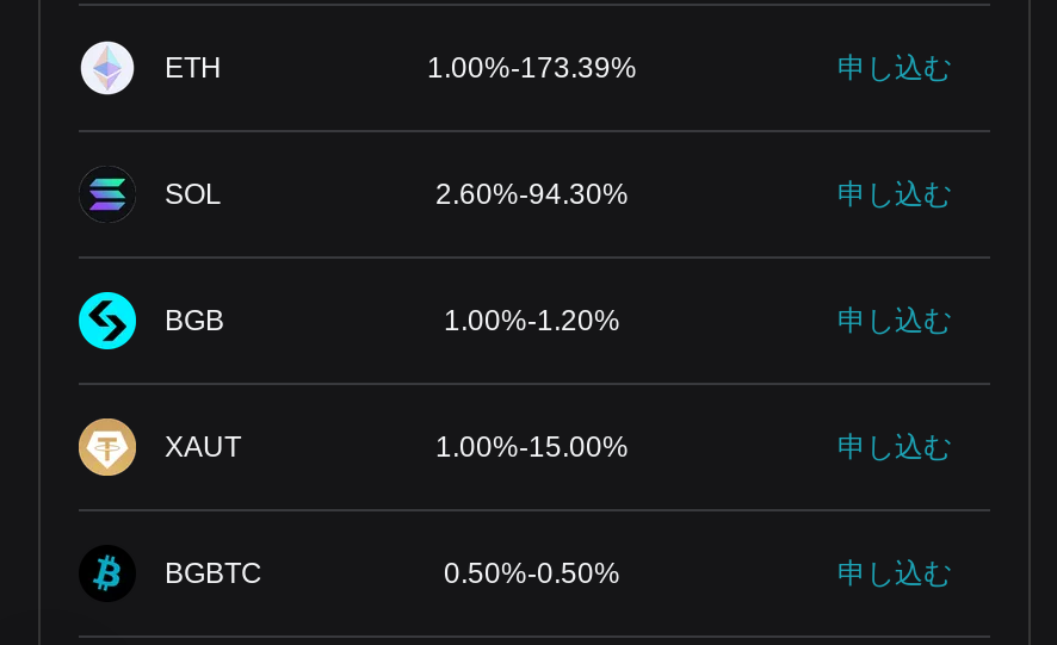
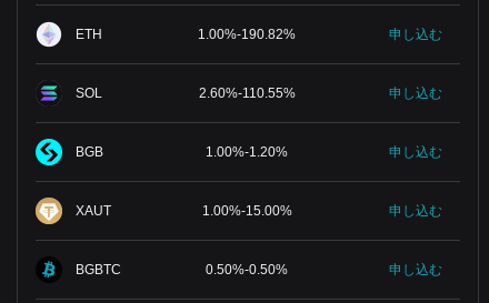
[427,50,637,84] 1.00%-173.39% -> [198,26,296,42] 1.00%-190.82%
[435,177,629,210] 2.60%-94.30% -> [198,85,295,101] 2.60%-110.55%

